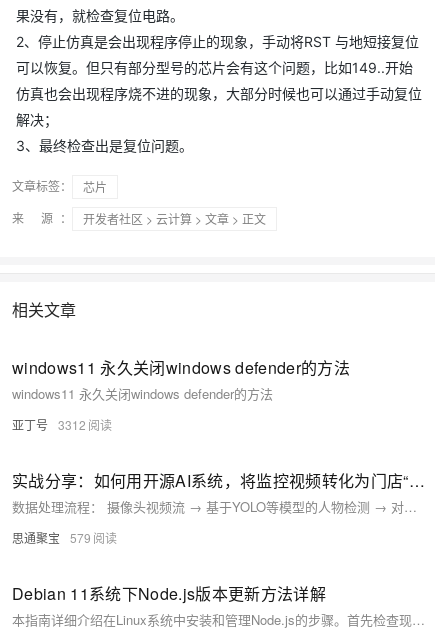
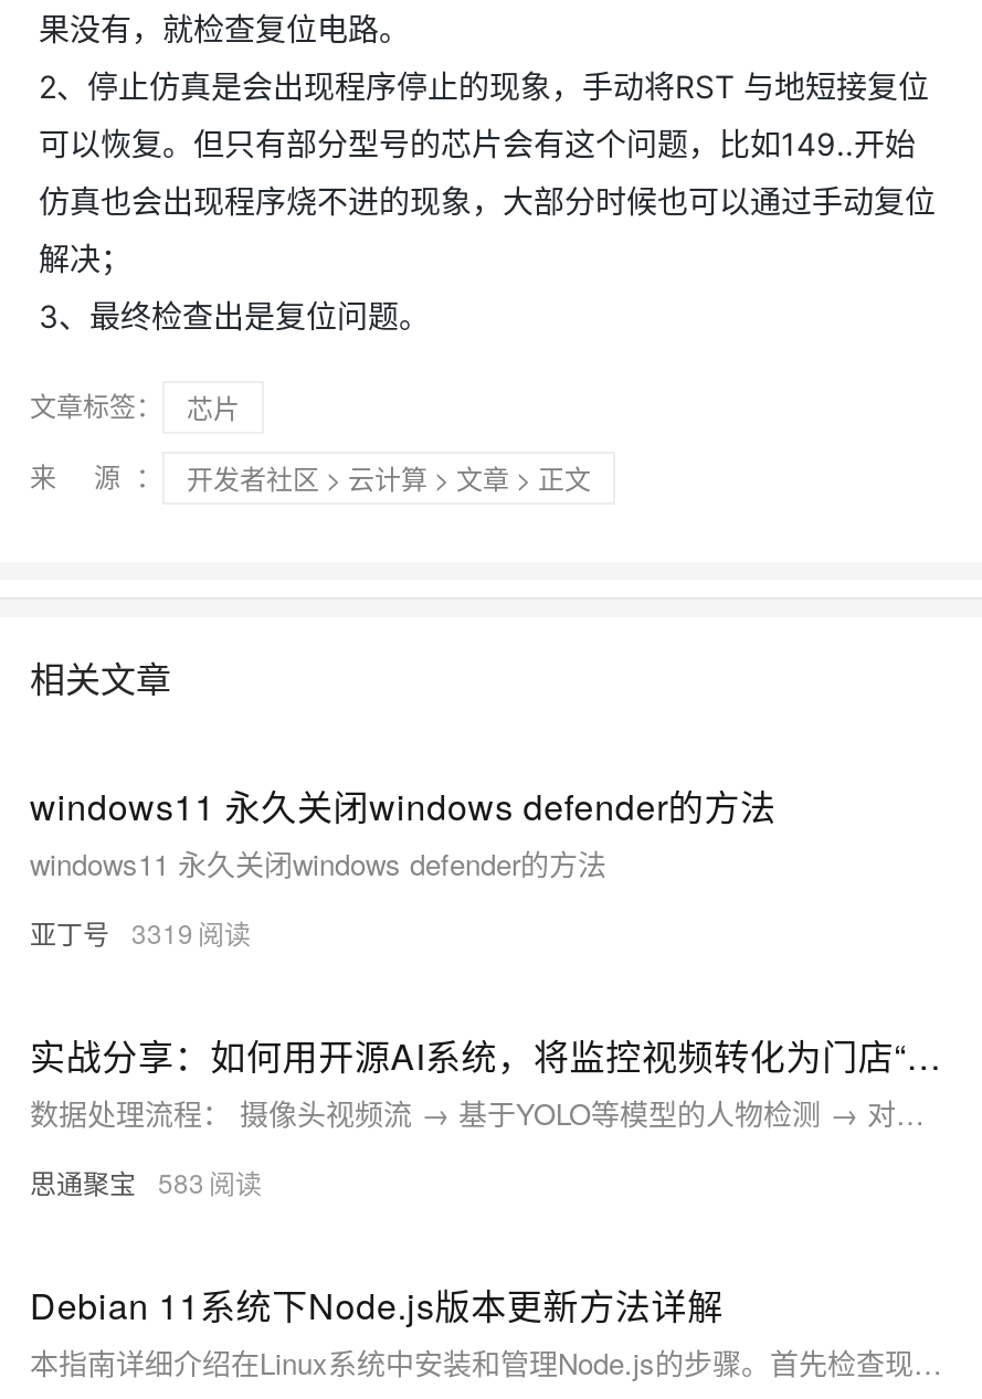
[12,416,86,433] 亚丁号 3312 -> [30,913,193,951] 亚丁号 3319
[12,529,91,546] 思通聚宝 579 -> [30,1163,204,1200] 思通聚宝 583

